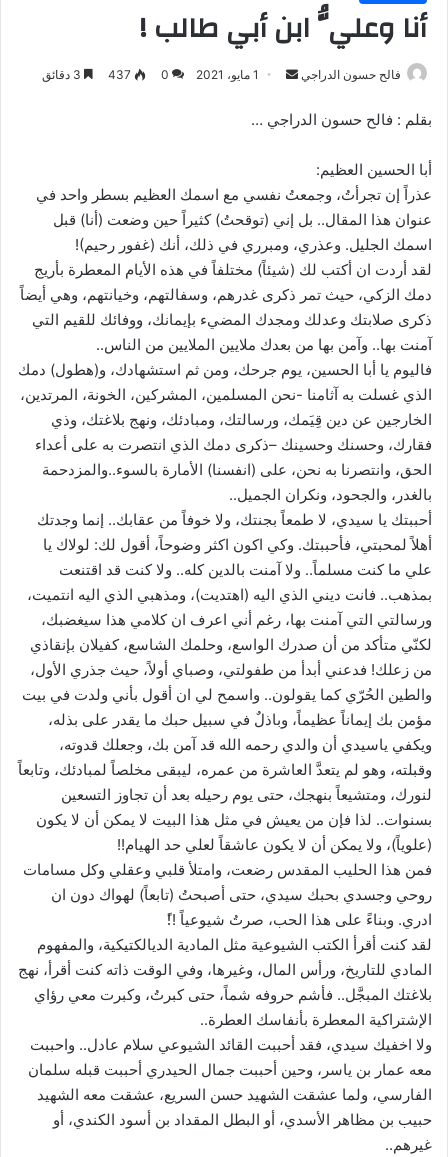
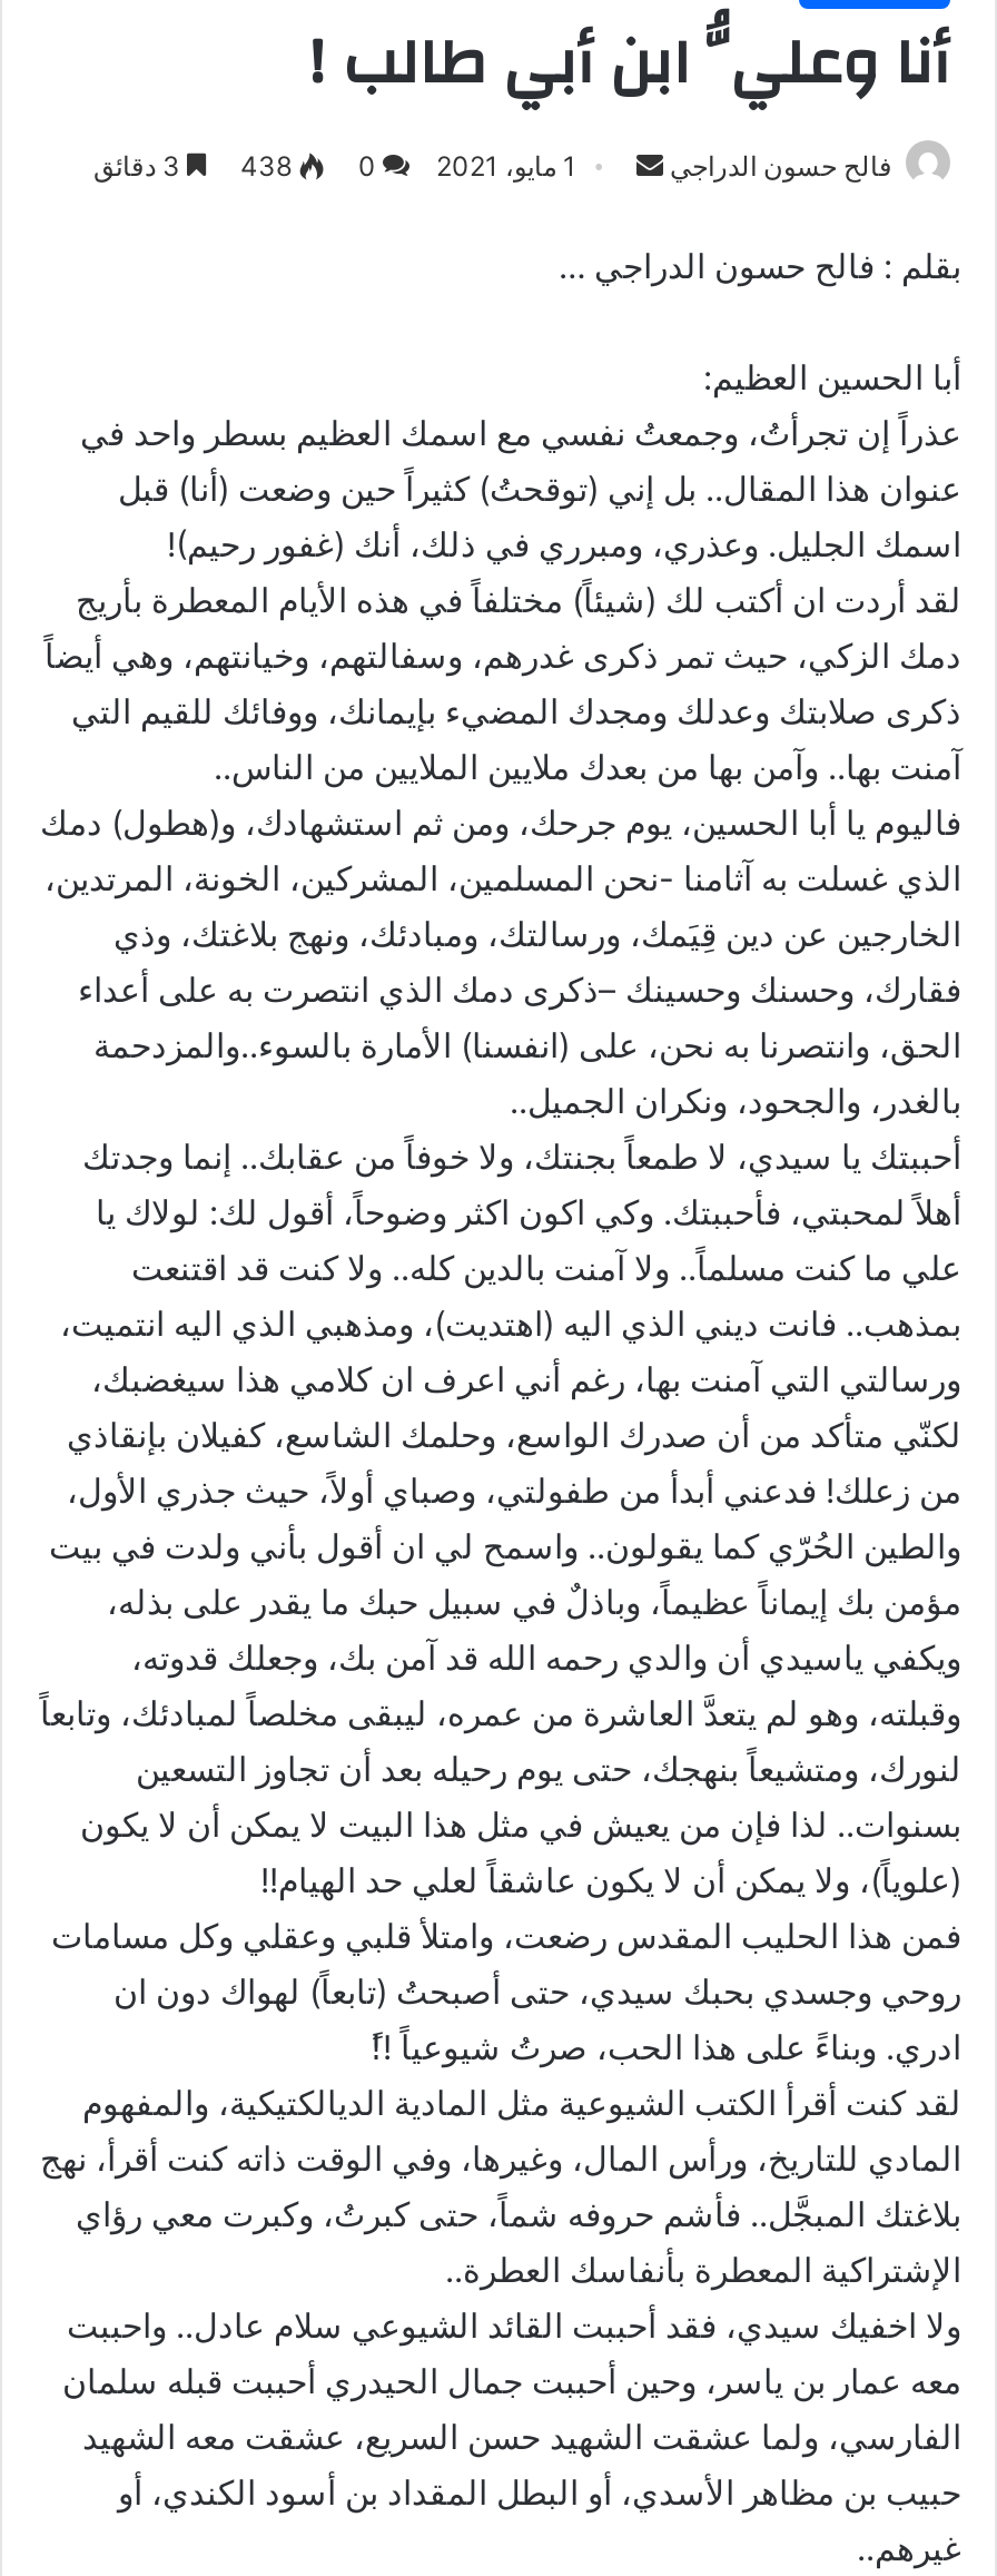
[108,67,131,82] 437 -> [240,149,292,183] 438

